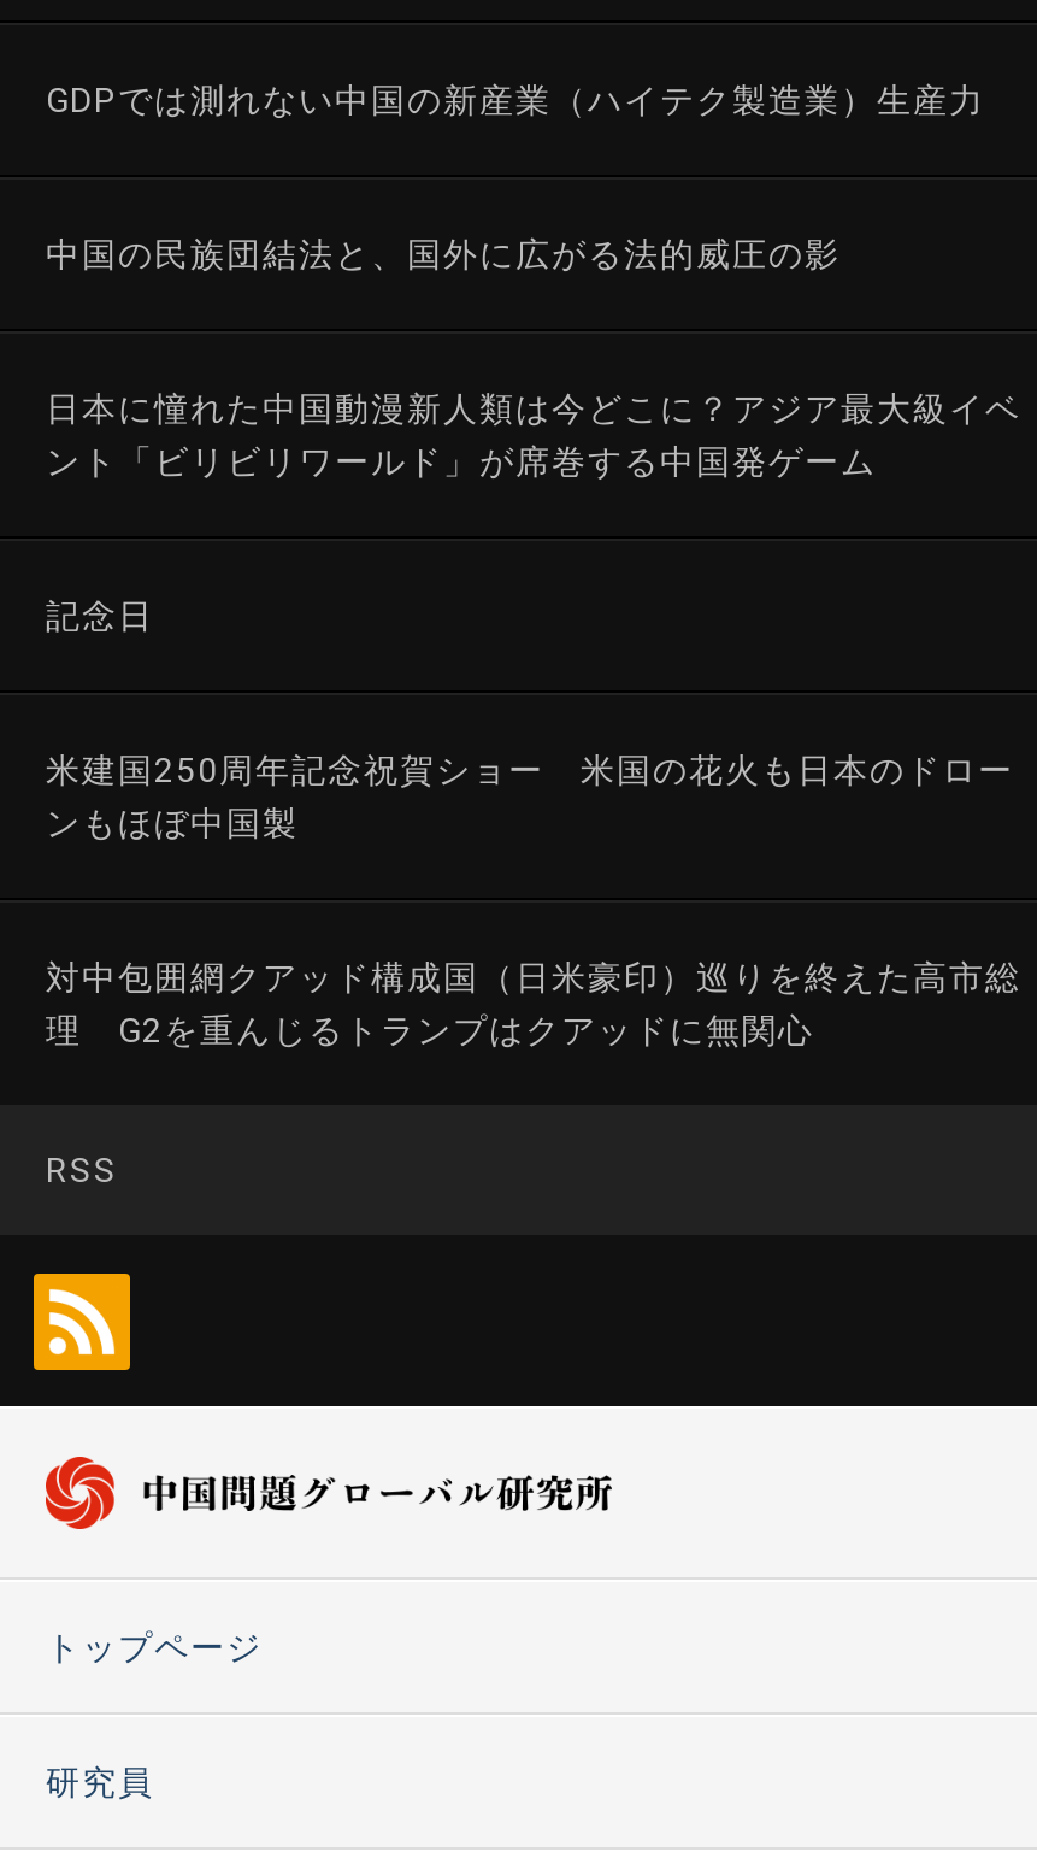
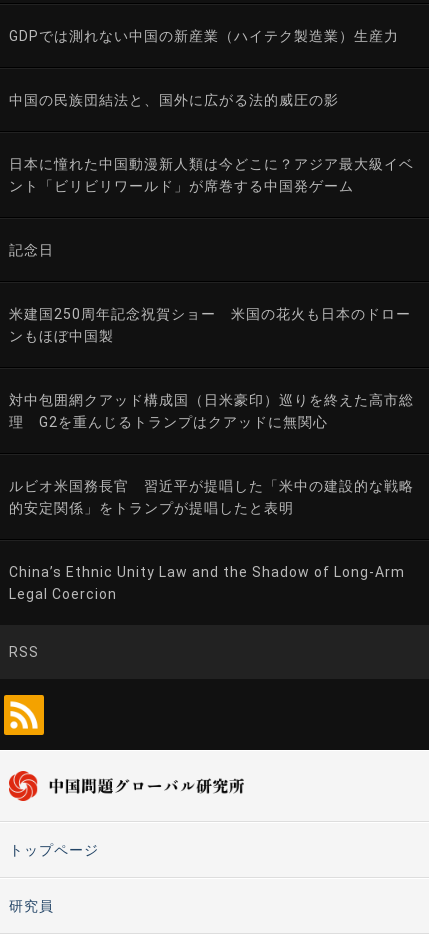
none -> [9,478,414,516] ルビオ米国務長官 習近平が提唱した「米中の建設的な戦略 | 的安定関係」をトランプが提唱したと表明
none -> [9,564,405,602] China’s Ethnic Unity Law and the Shadow of Long-Arm | Legal Coercion

